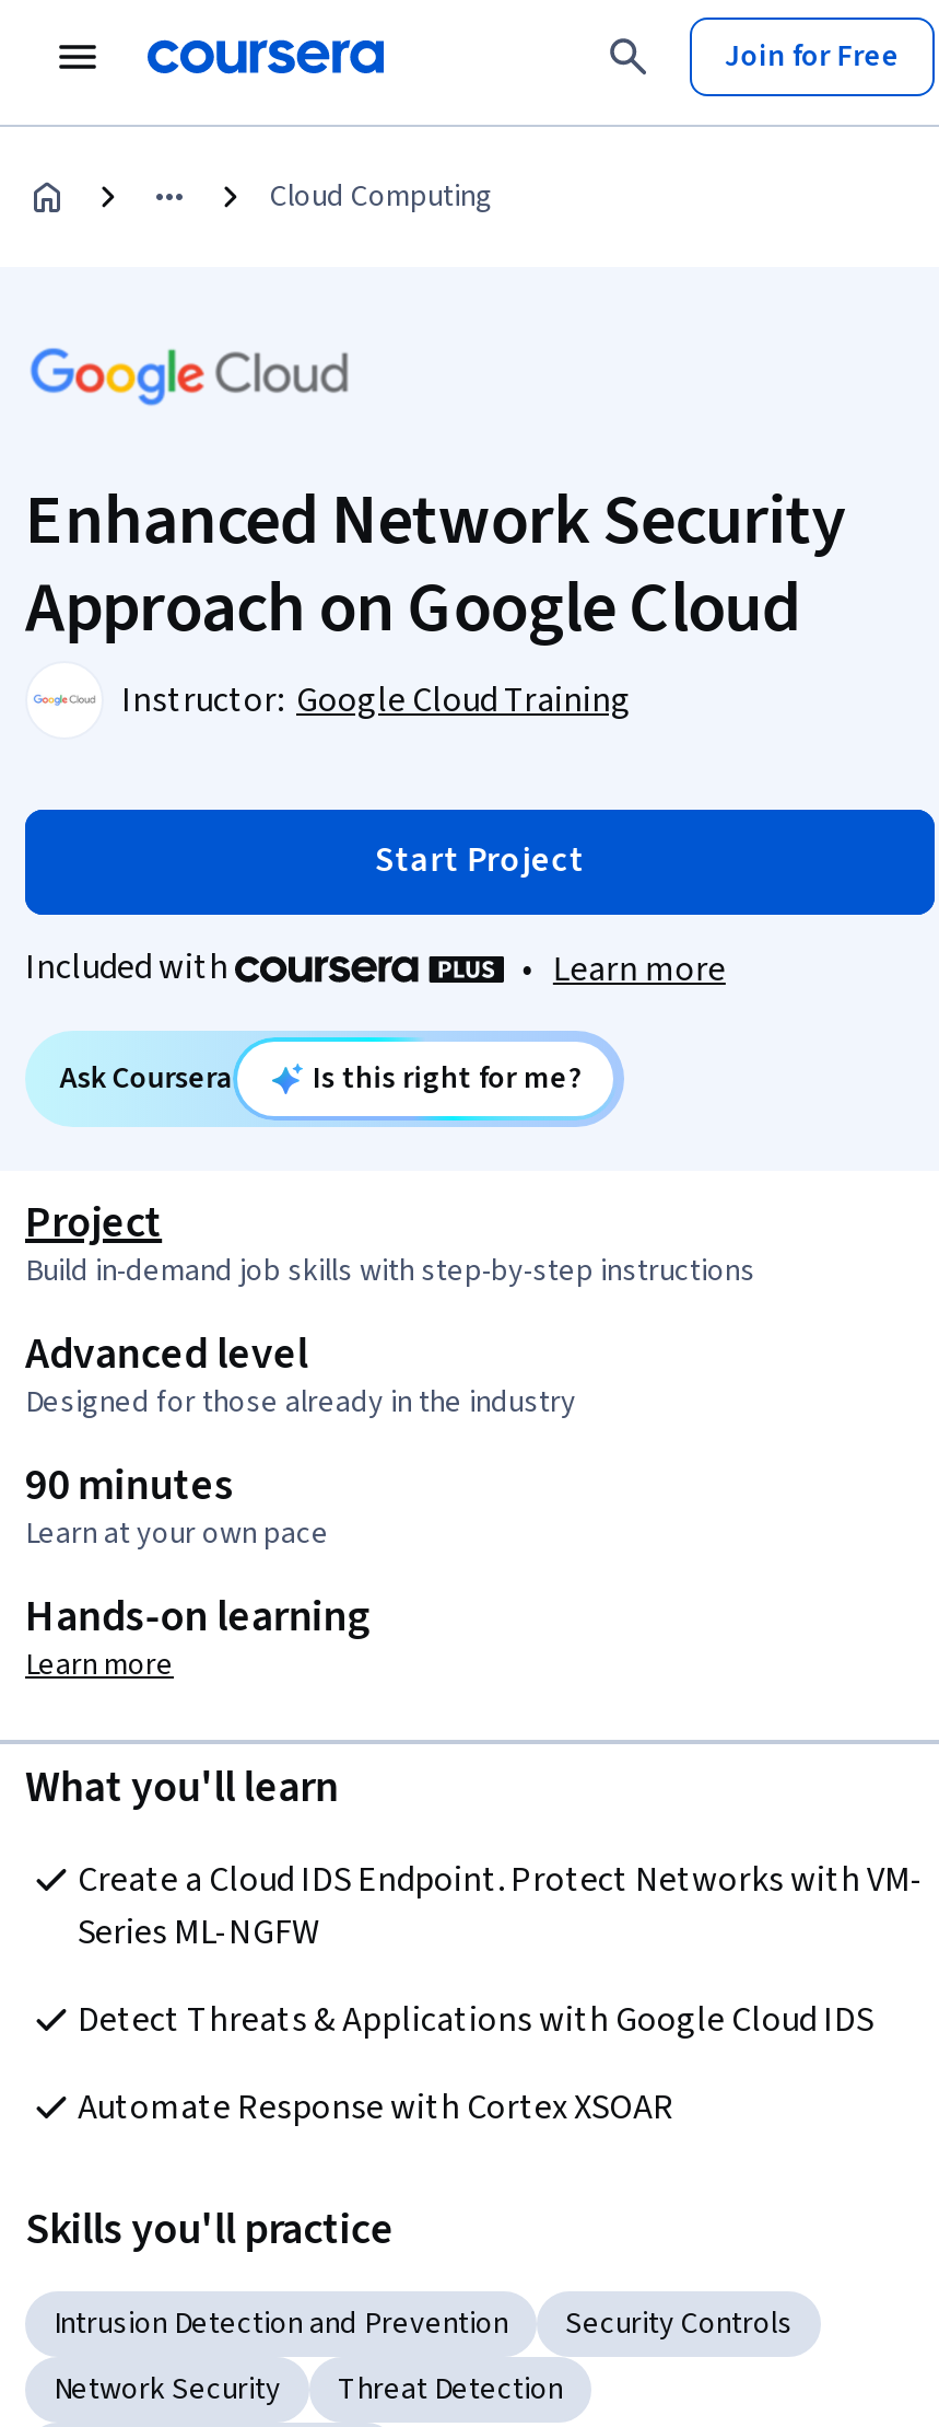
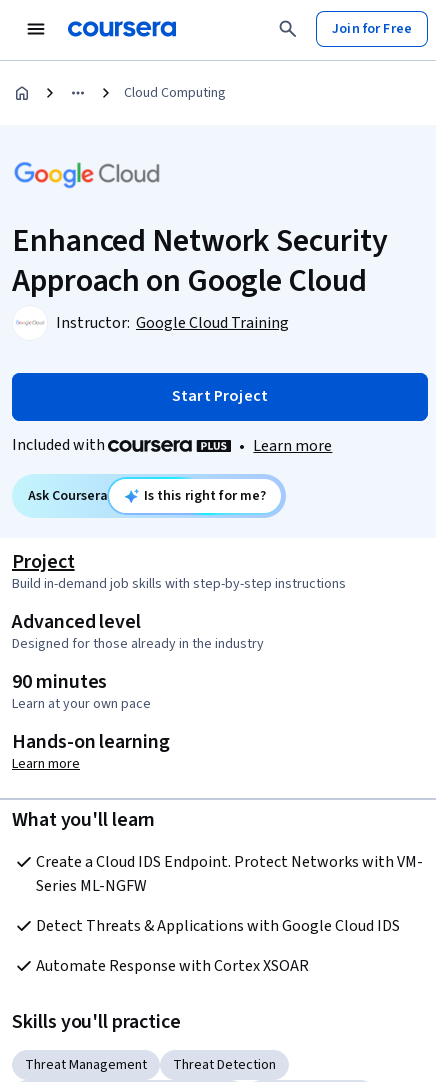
[54,2302,793,2412] Intrusion Detection and Prevention | Security Controls | Network Security -> [25,1055,147,1075] Threat Management

